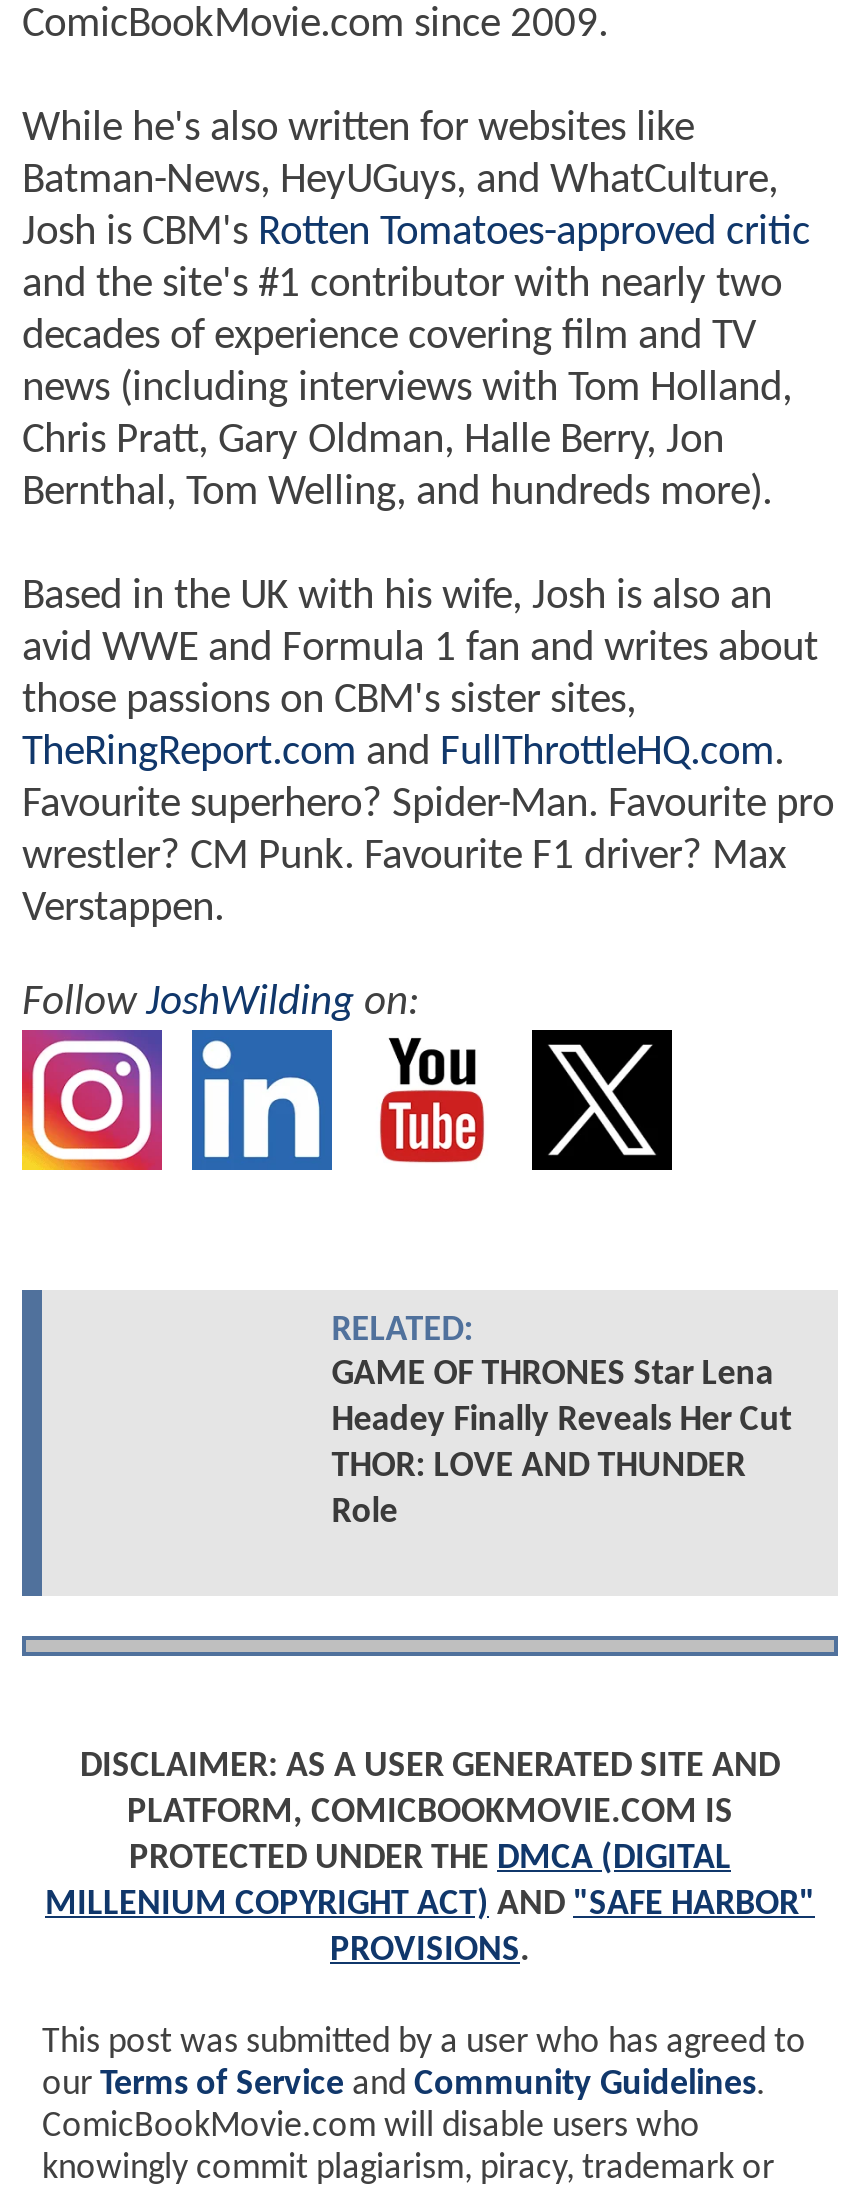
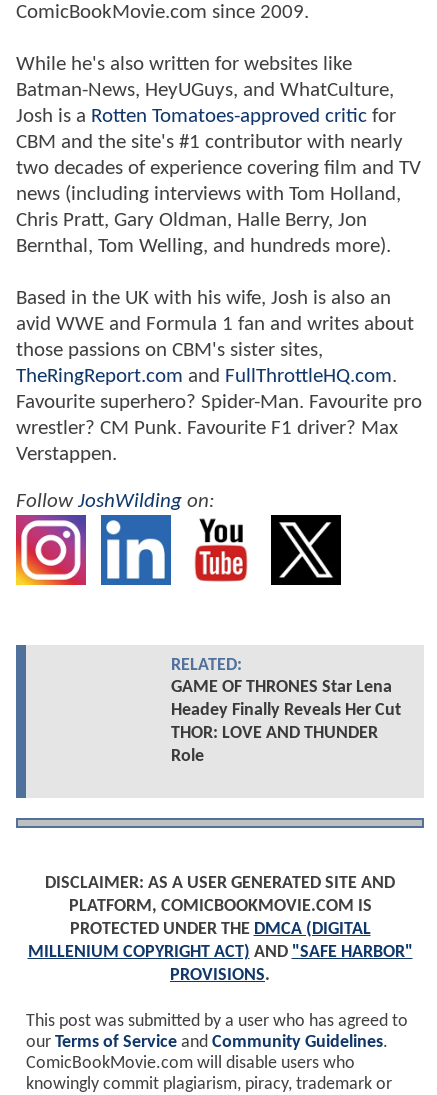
[22,212,810,358] Josh is CBM's Rotten Tomatoes-approved critic | and the site's #1 contributor with nearly two | decades of experience covering film and TV -> [16,106,421,179] Josh is a Rotten Tomatoes-approved critic for | CBM and the site's #1 contributor with nearly | two decades of experience covering film and TV

